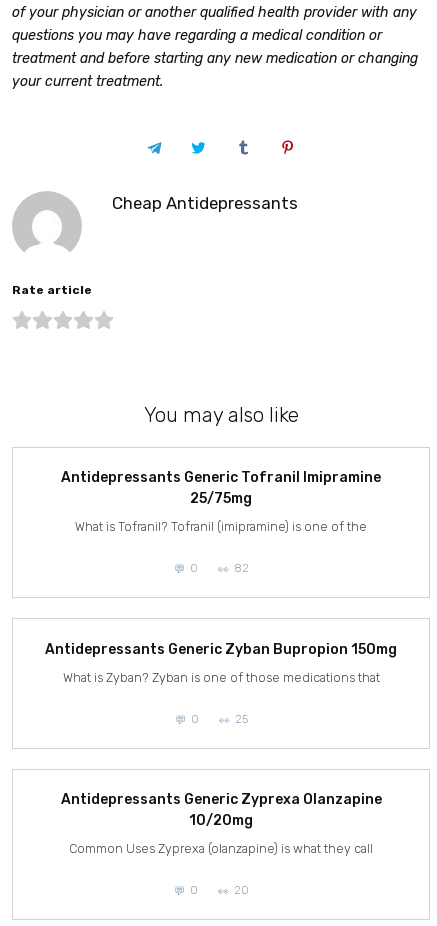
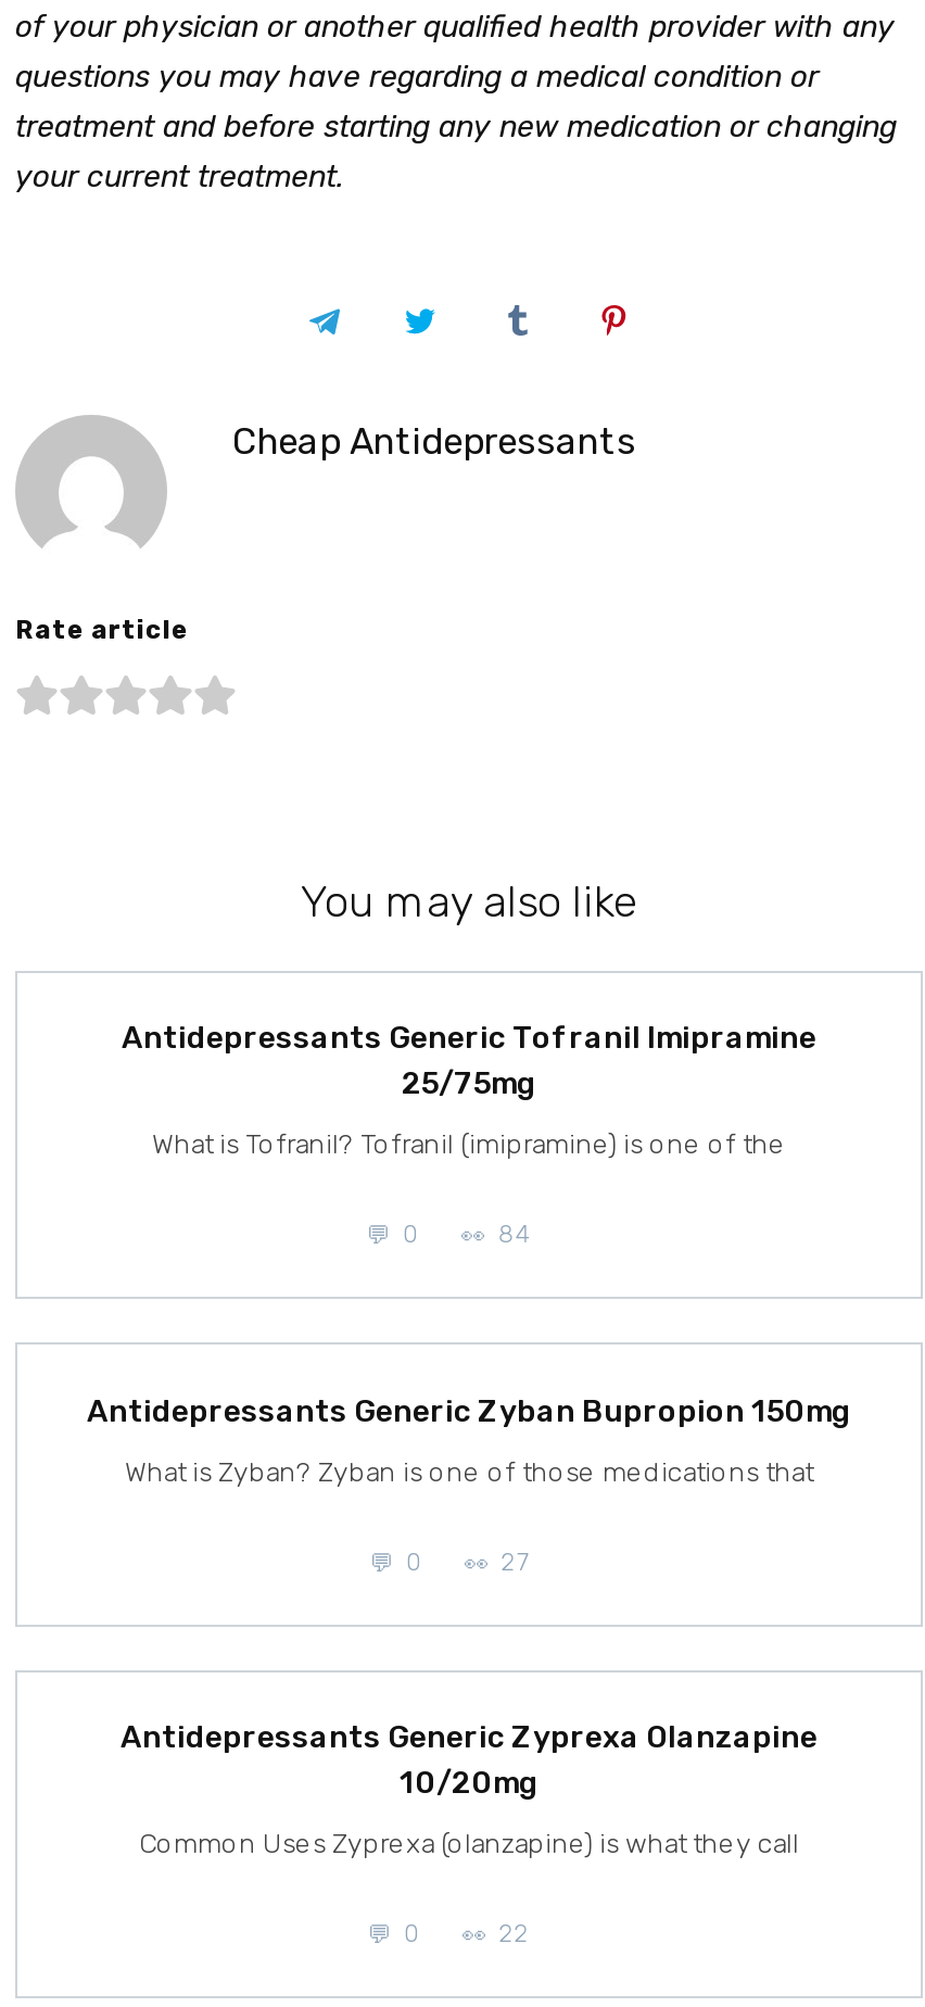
[234,562,249,575] 82 -> [498,1221,530,1250] 84
[235,713,248,726] 25 -> [501,1548,527,1576] 27
[234,884,249,897] 20 -> [499,1921,529,1949] 22

